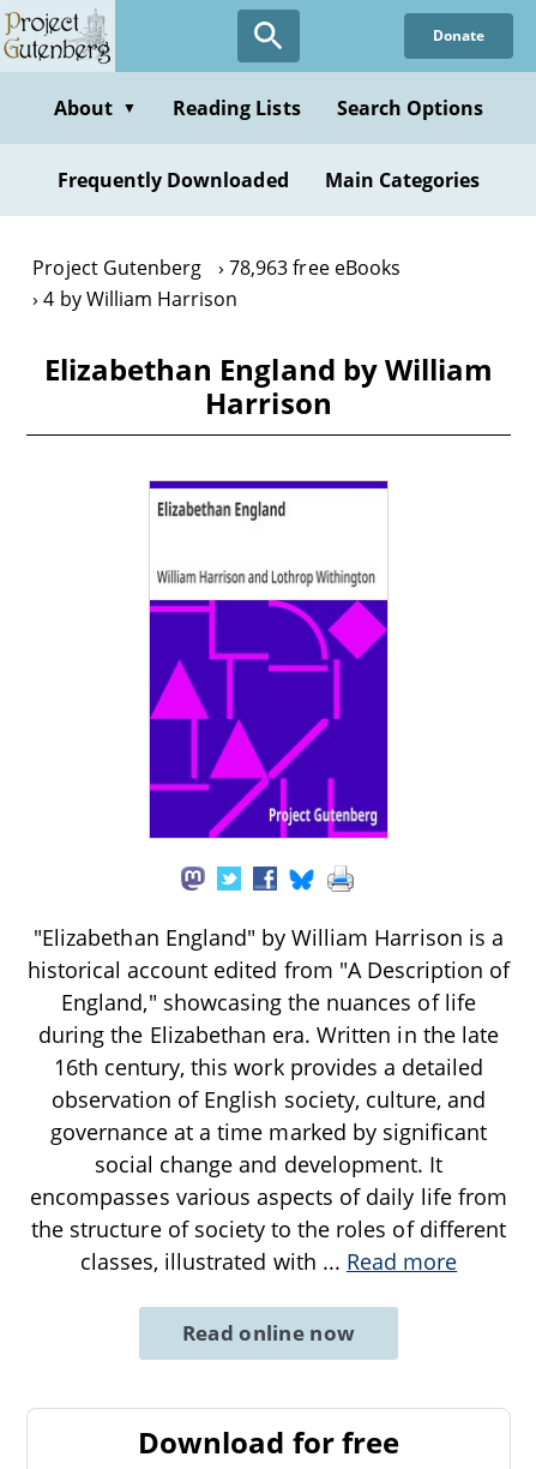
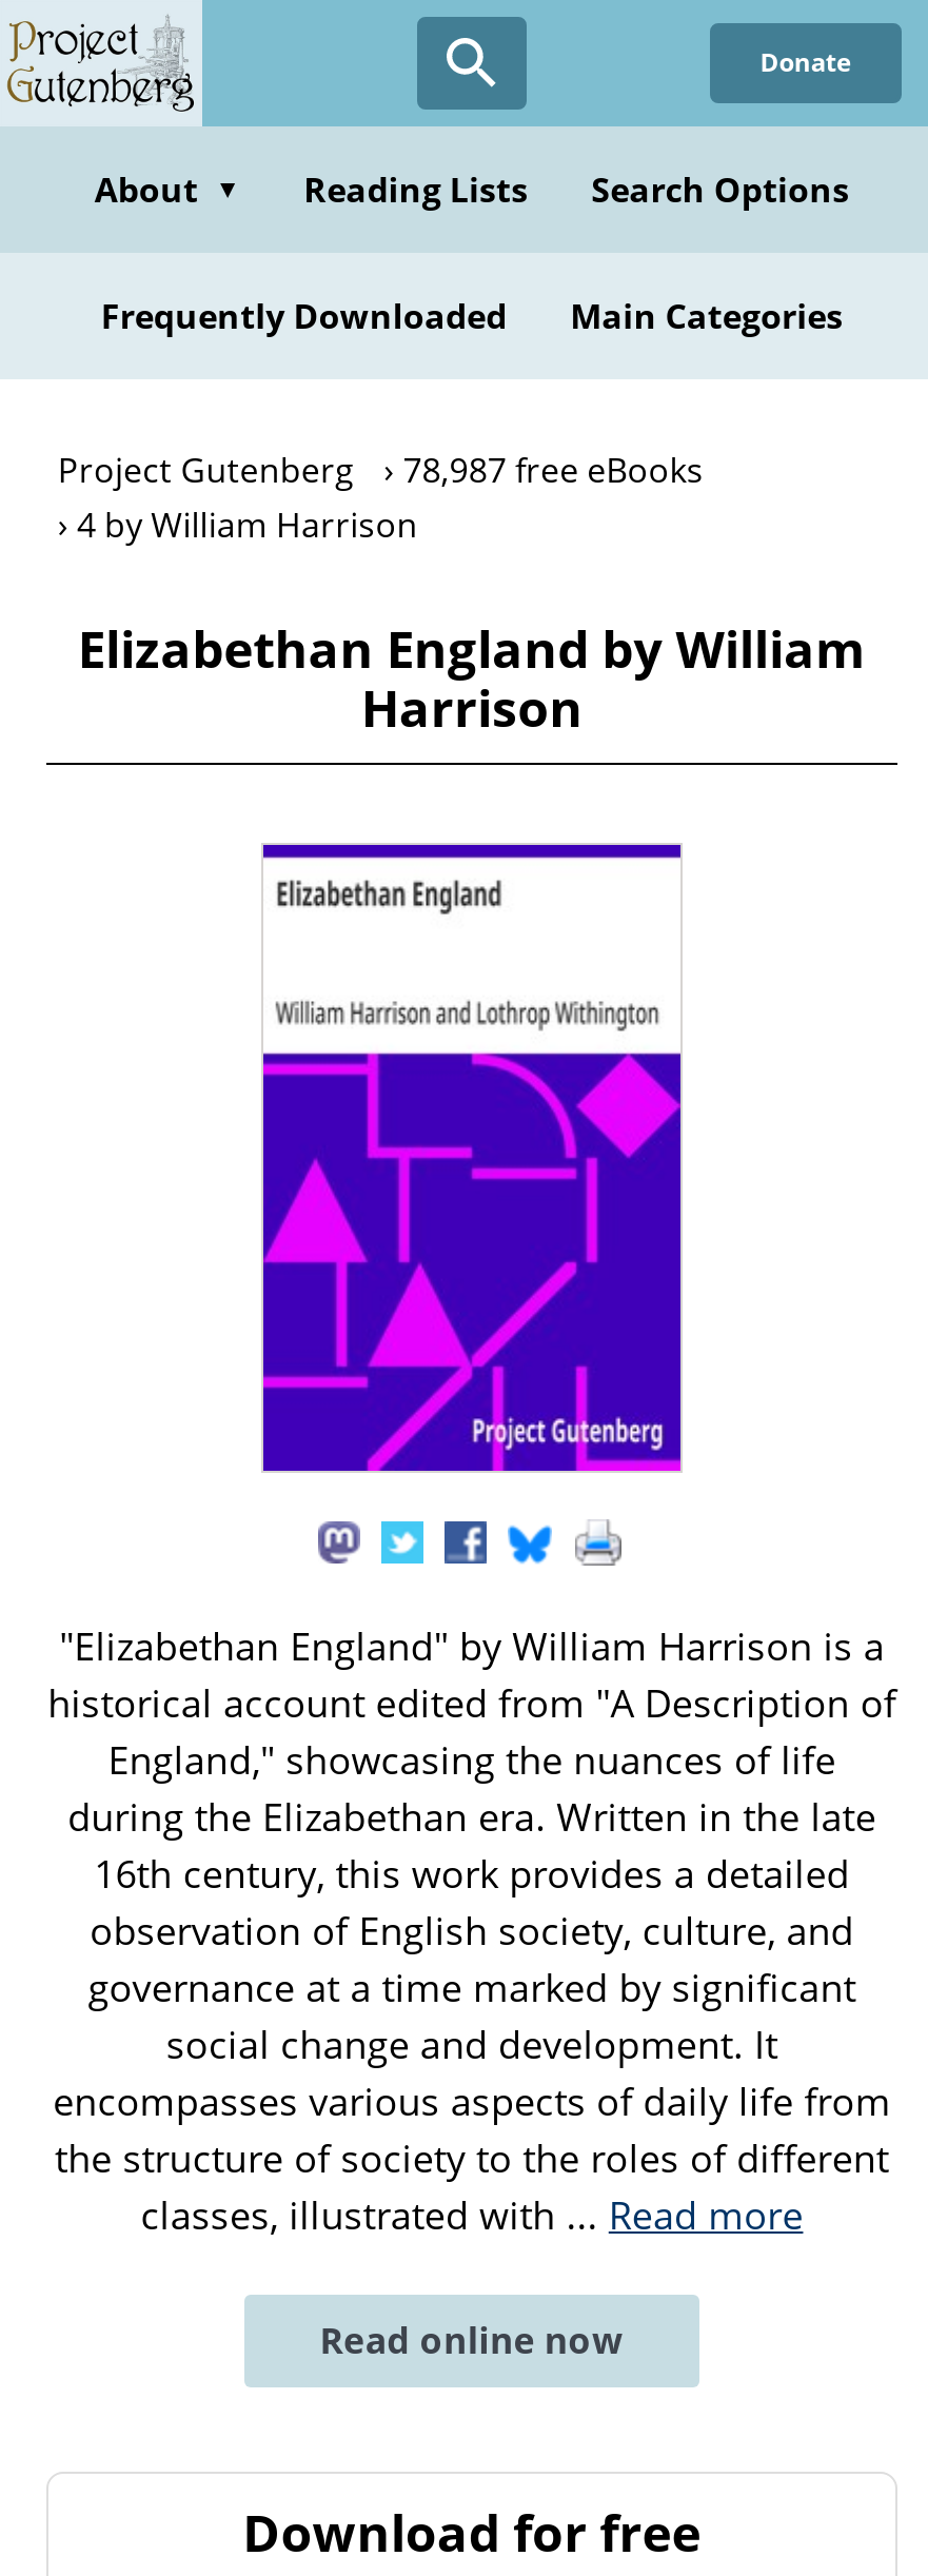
[33,254,400,281] Project Gutenberg 78,963 free eBooks -> [58,447,703,493] Project Gutenberg 78,987 free eBooks

